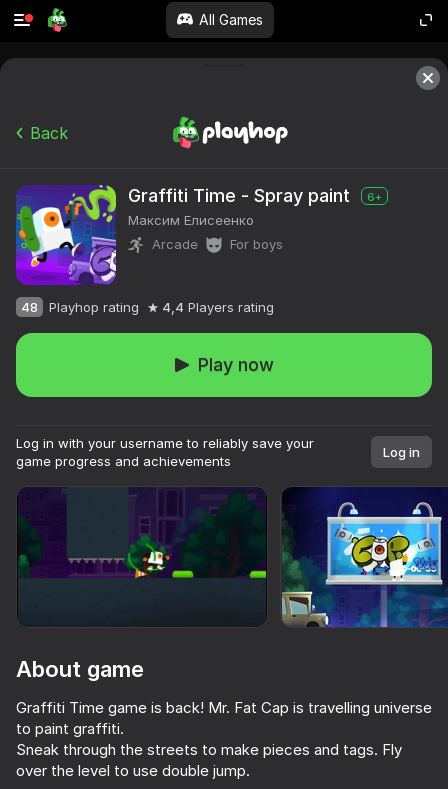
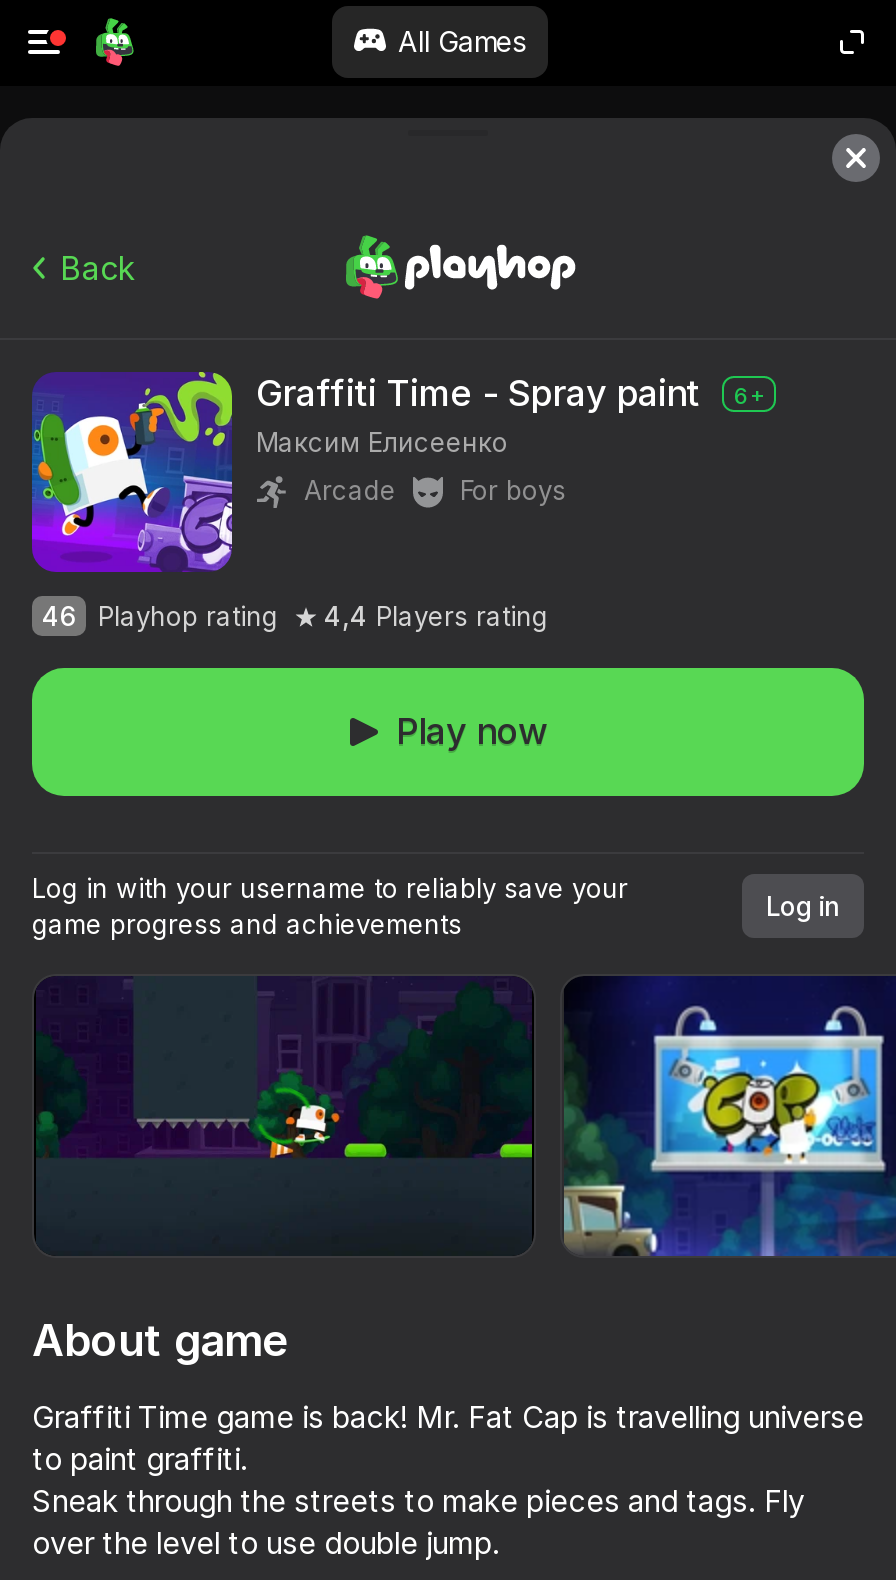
[21,299,274,315] 48 Playhop rating 4,4 Players rating -> [42,600,548,632] 46 Playhop rating 4,4 Players rating

